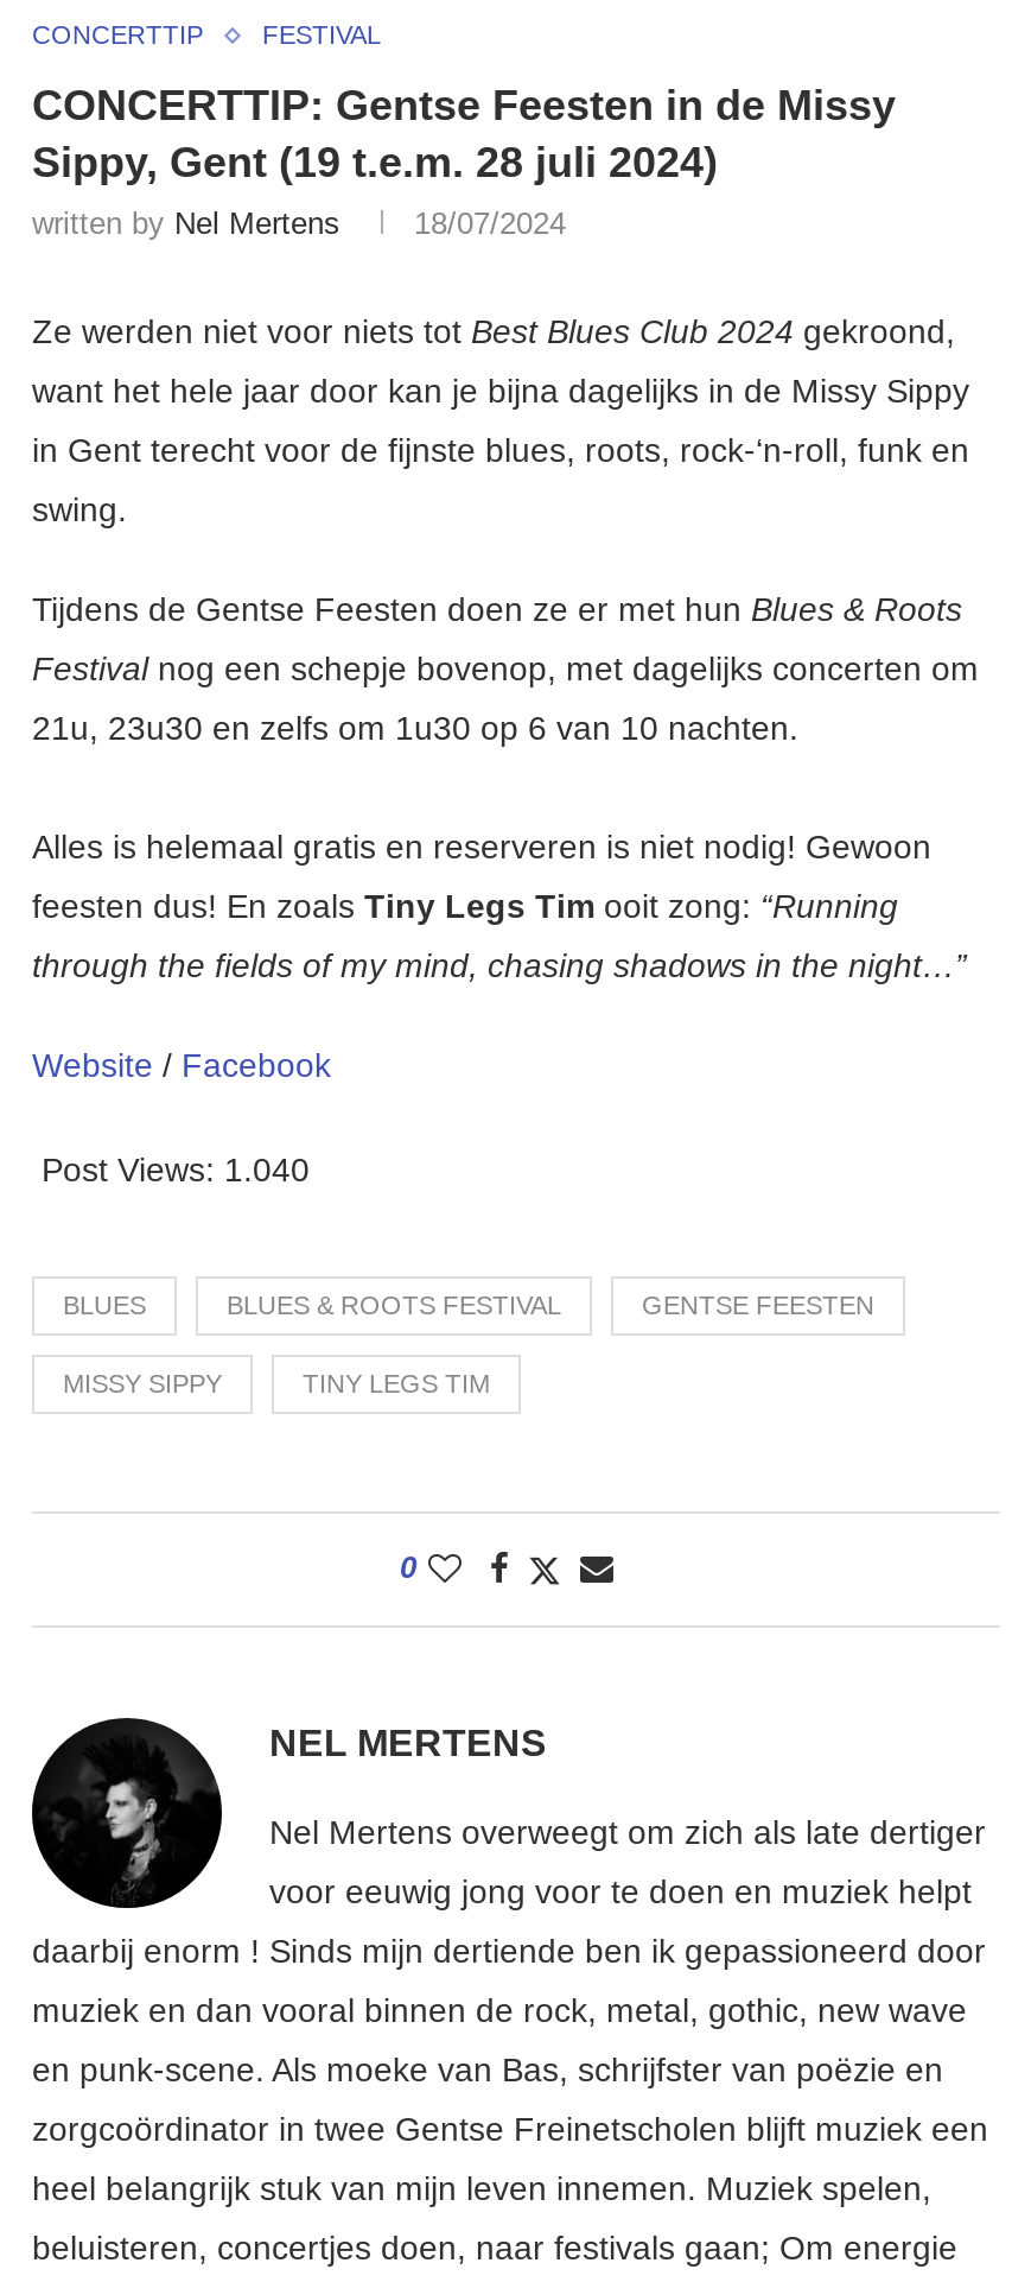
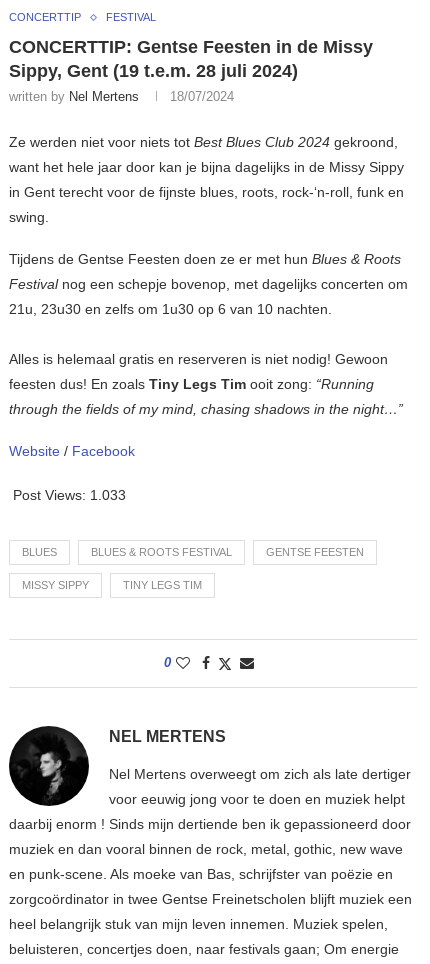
[42,1151,310,1189] Post Views: 1.040 -> [13,487,126,503] Post Views: 1.033

